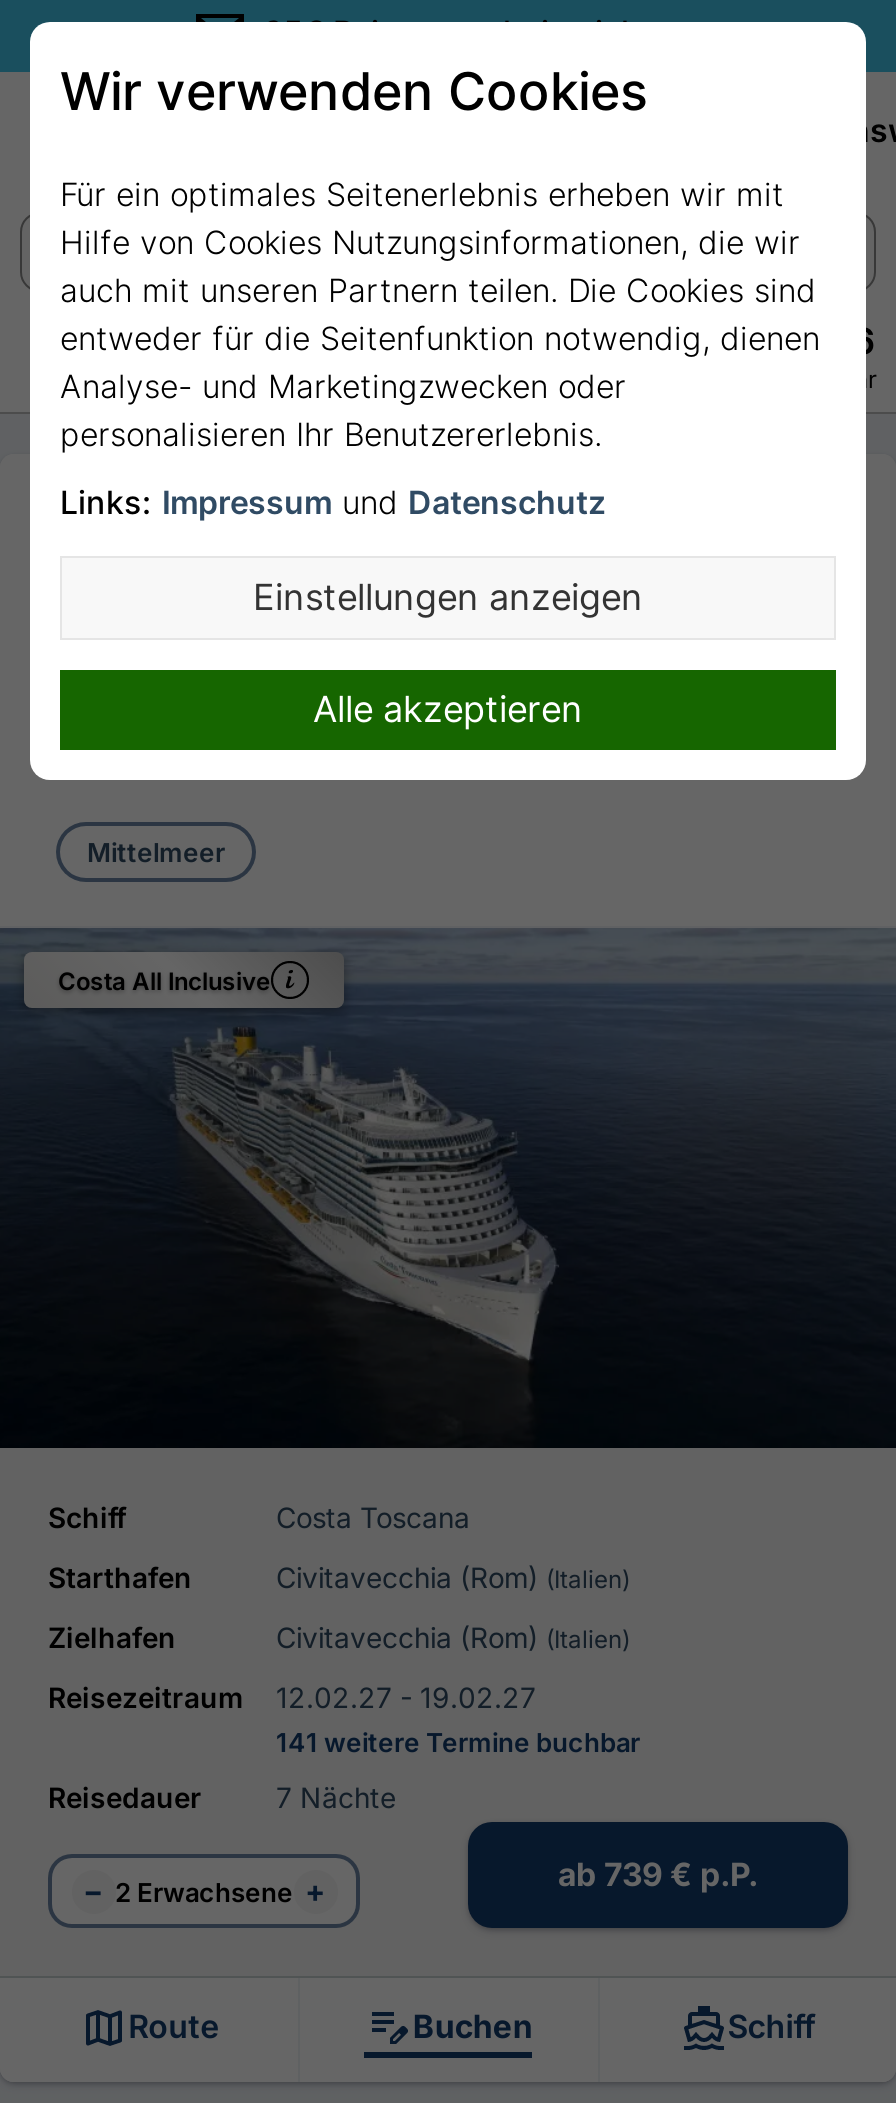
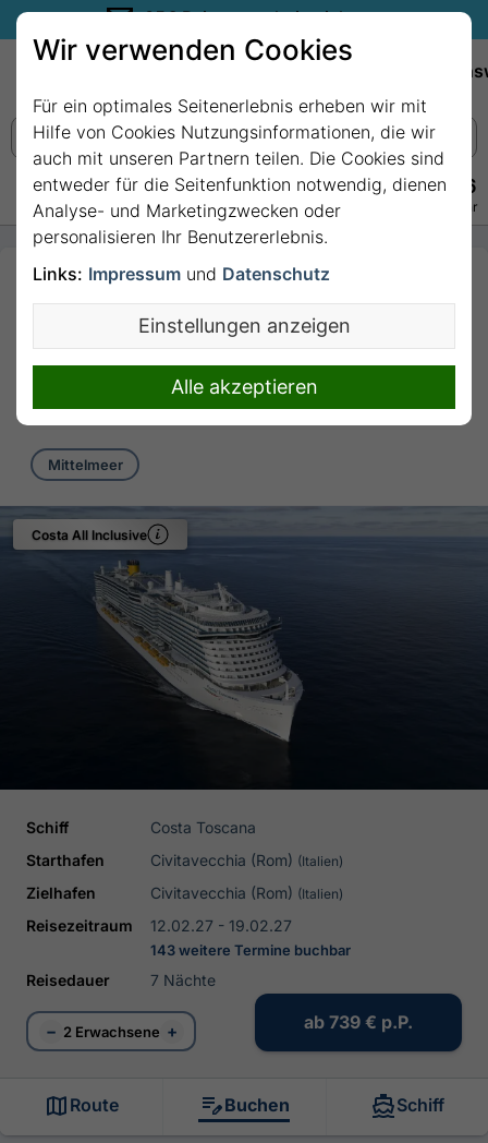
[276,1726,640,1758] 141 weitere Termine buchbar -> [150,941,351,959] 143 weitere Termine buchbar

